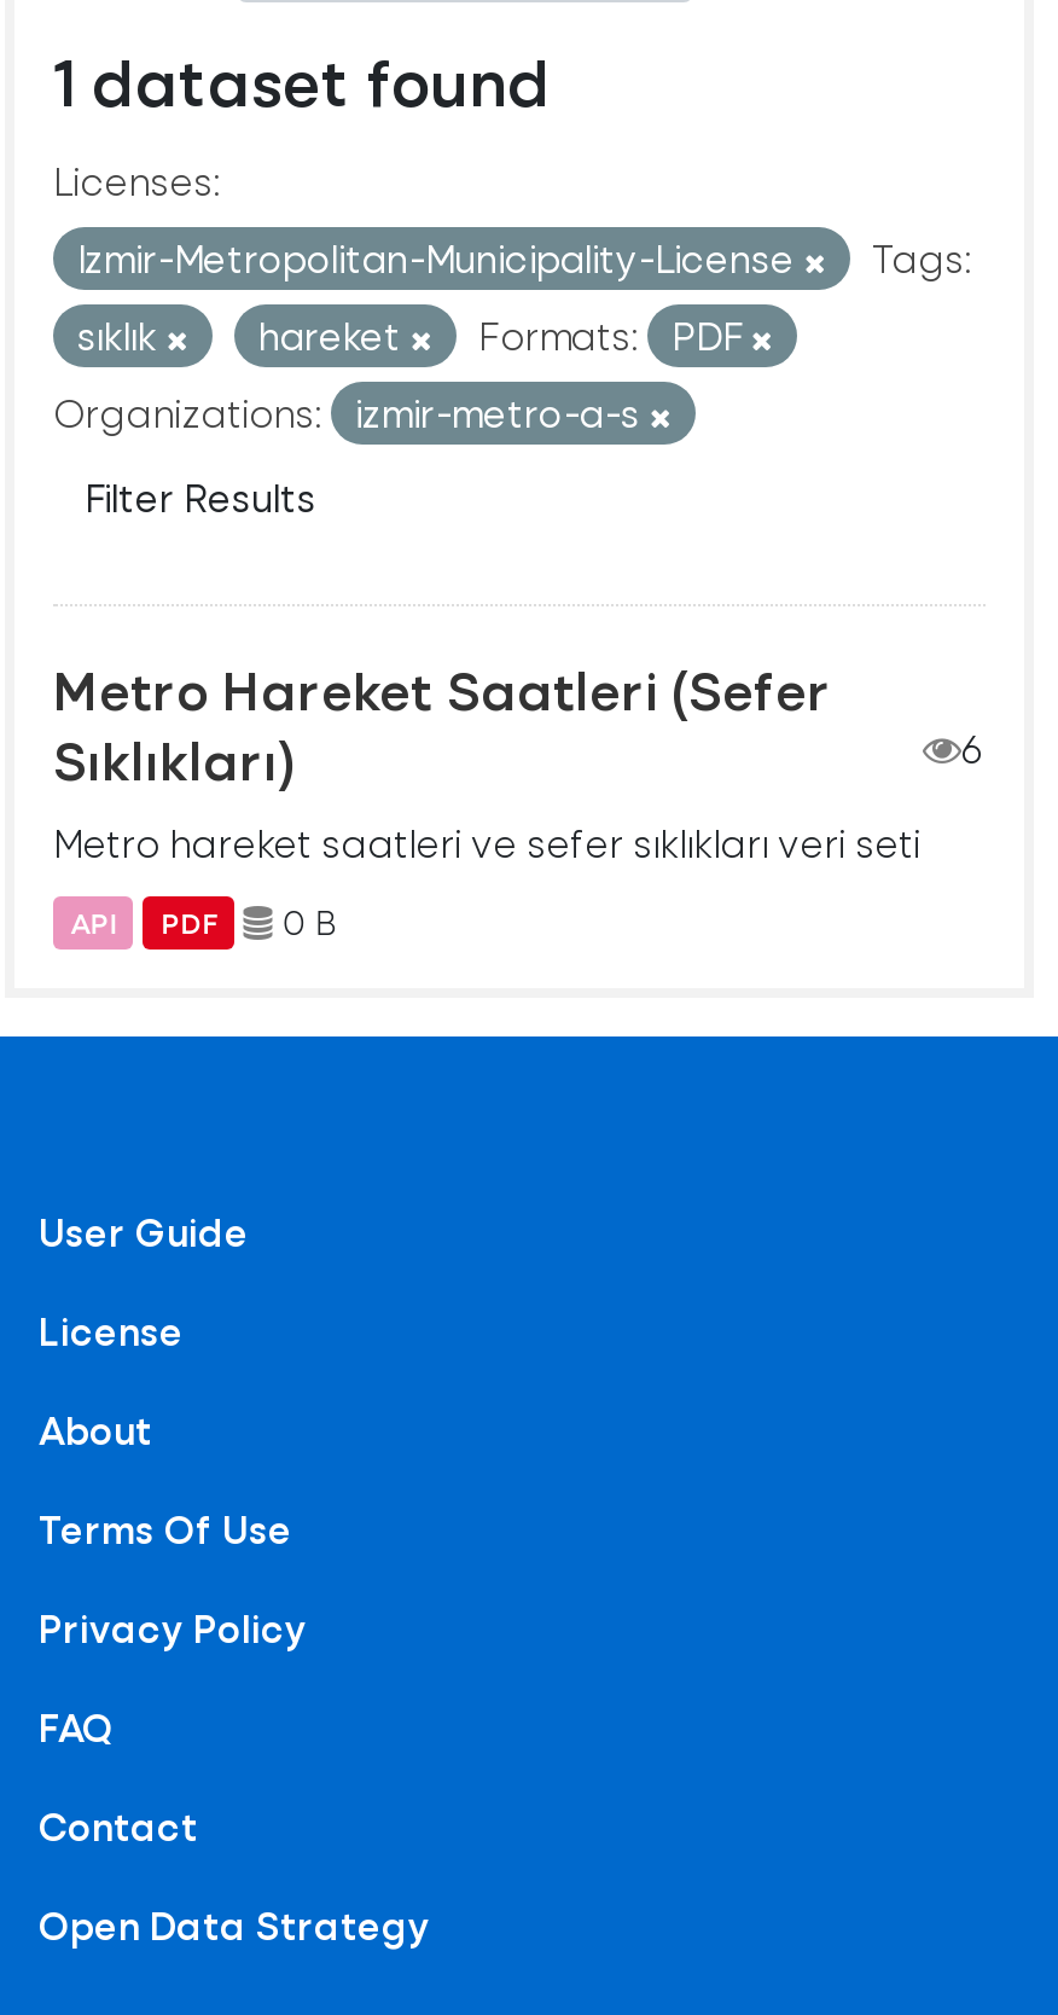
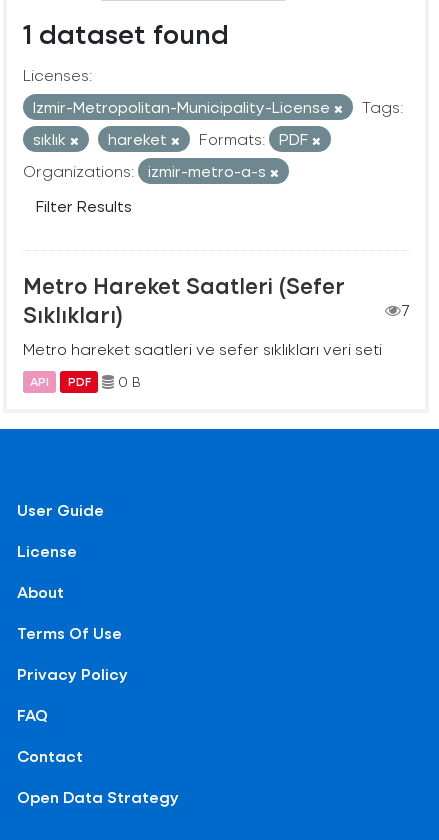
[961,722,986,772] 6 -> [401,299,409,320] 7

